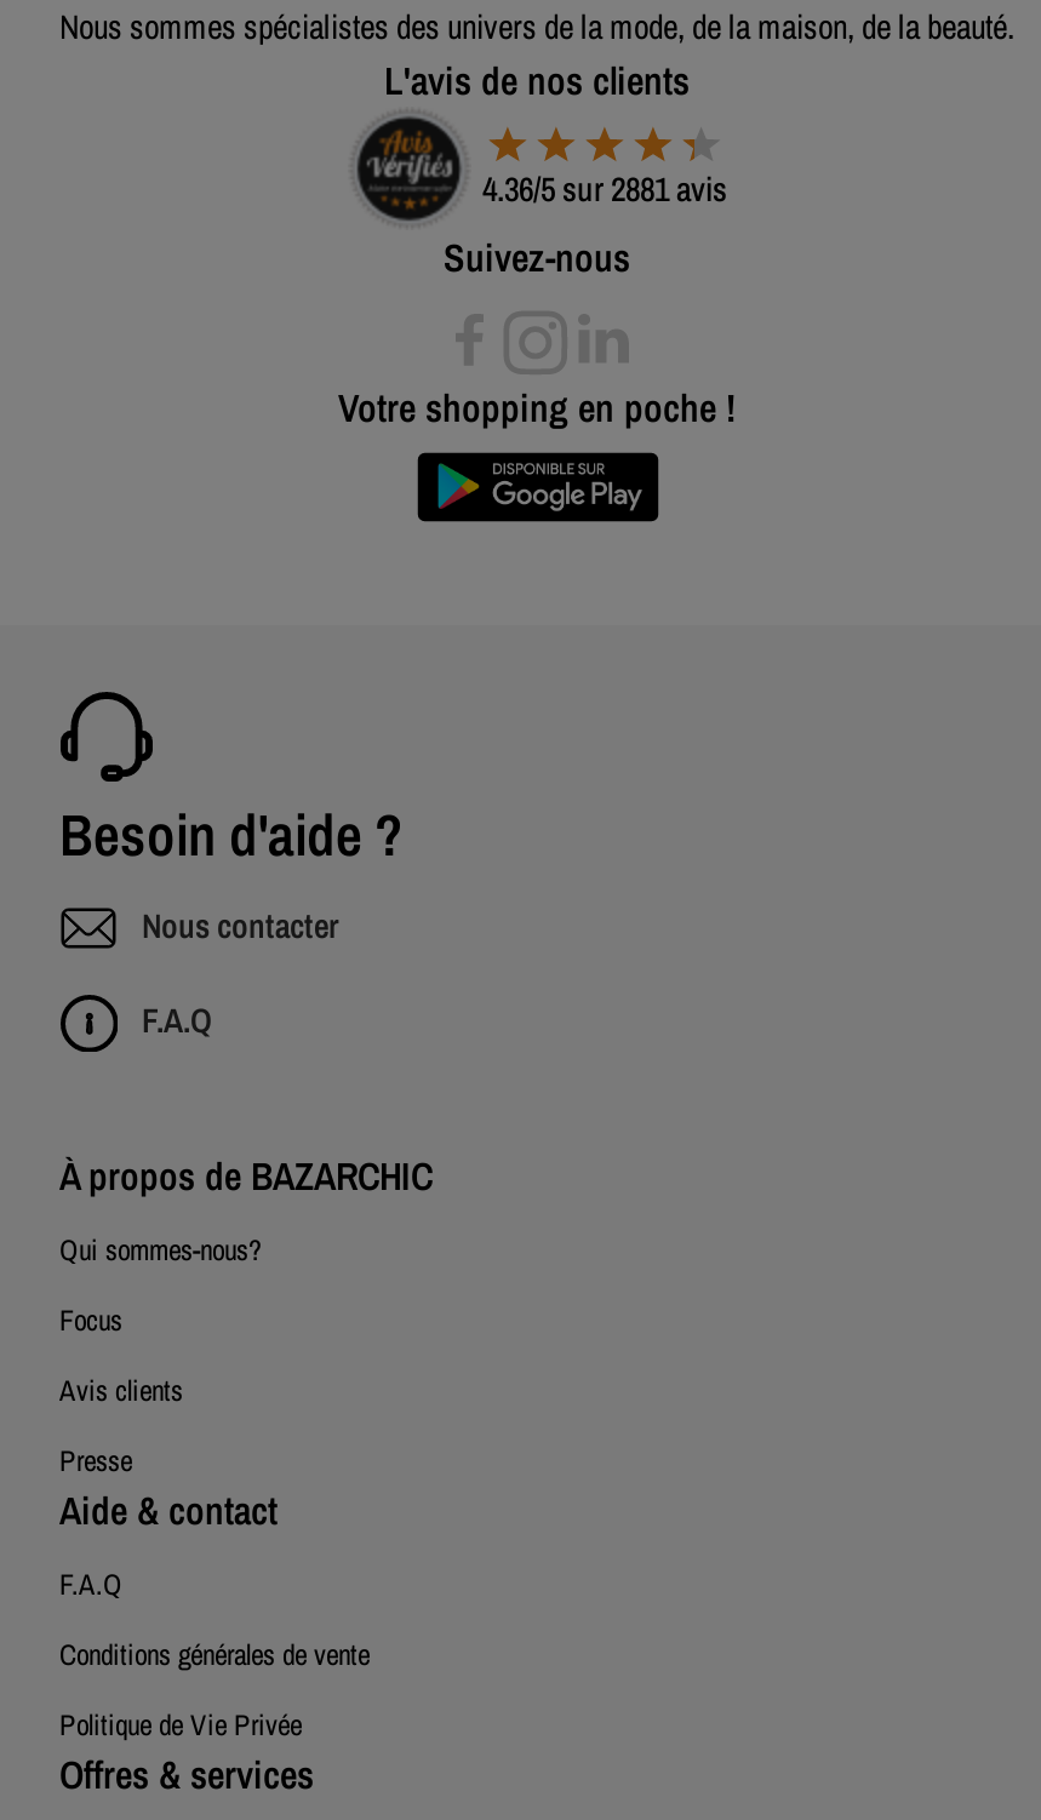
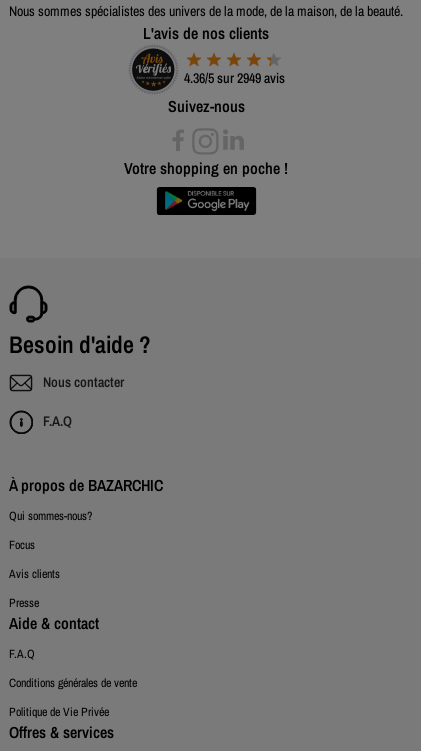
[482,167,727,210] 4.36/5 sur 2881 avis -> [183,69,284,87] 4.36/5 sur 2949 avis

